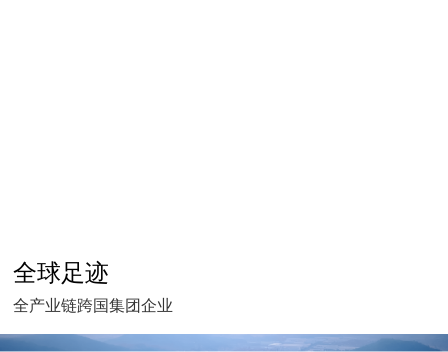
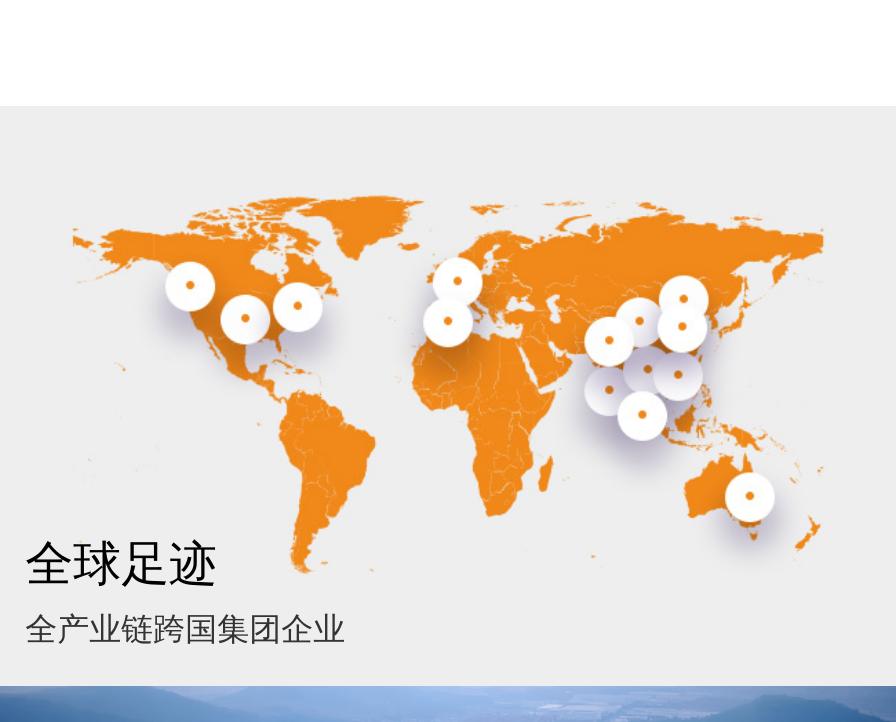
none -> [70,192,826,576] [image]

